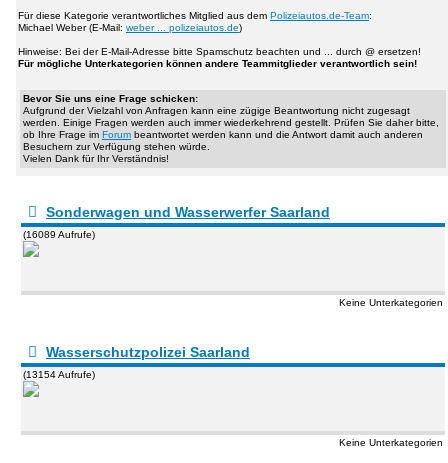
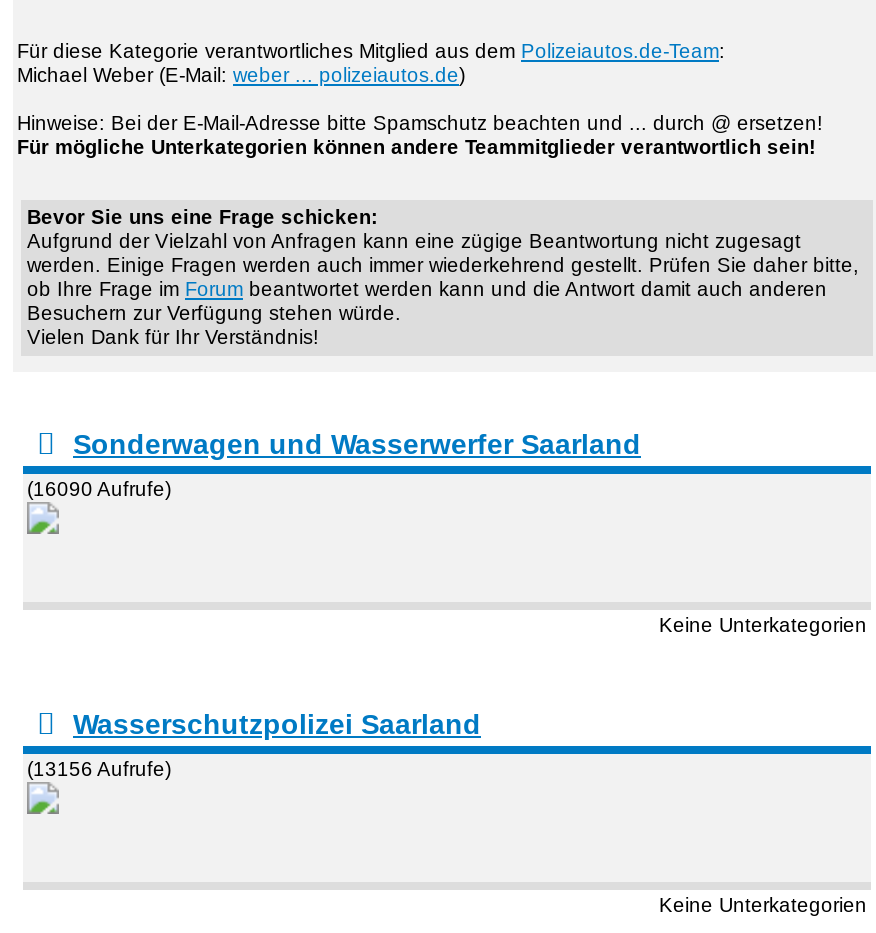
[23,229,95,240] (16089 Aufrufe) -> [27,478,171,500] (16090 Aufrufe)
[23,369,95,380] (13154 Aufrufe) -> [27,758,171,780] (13156 Aufrufe)

